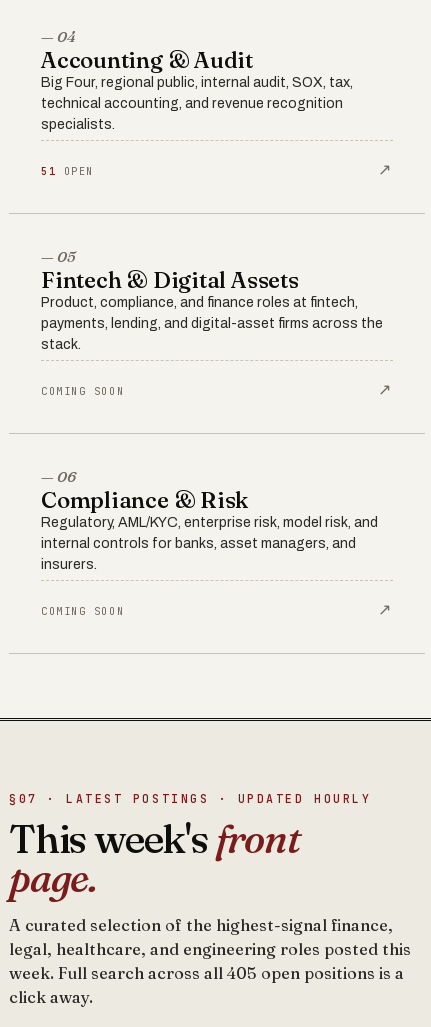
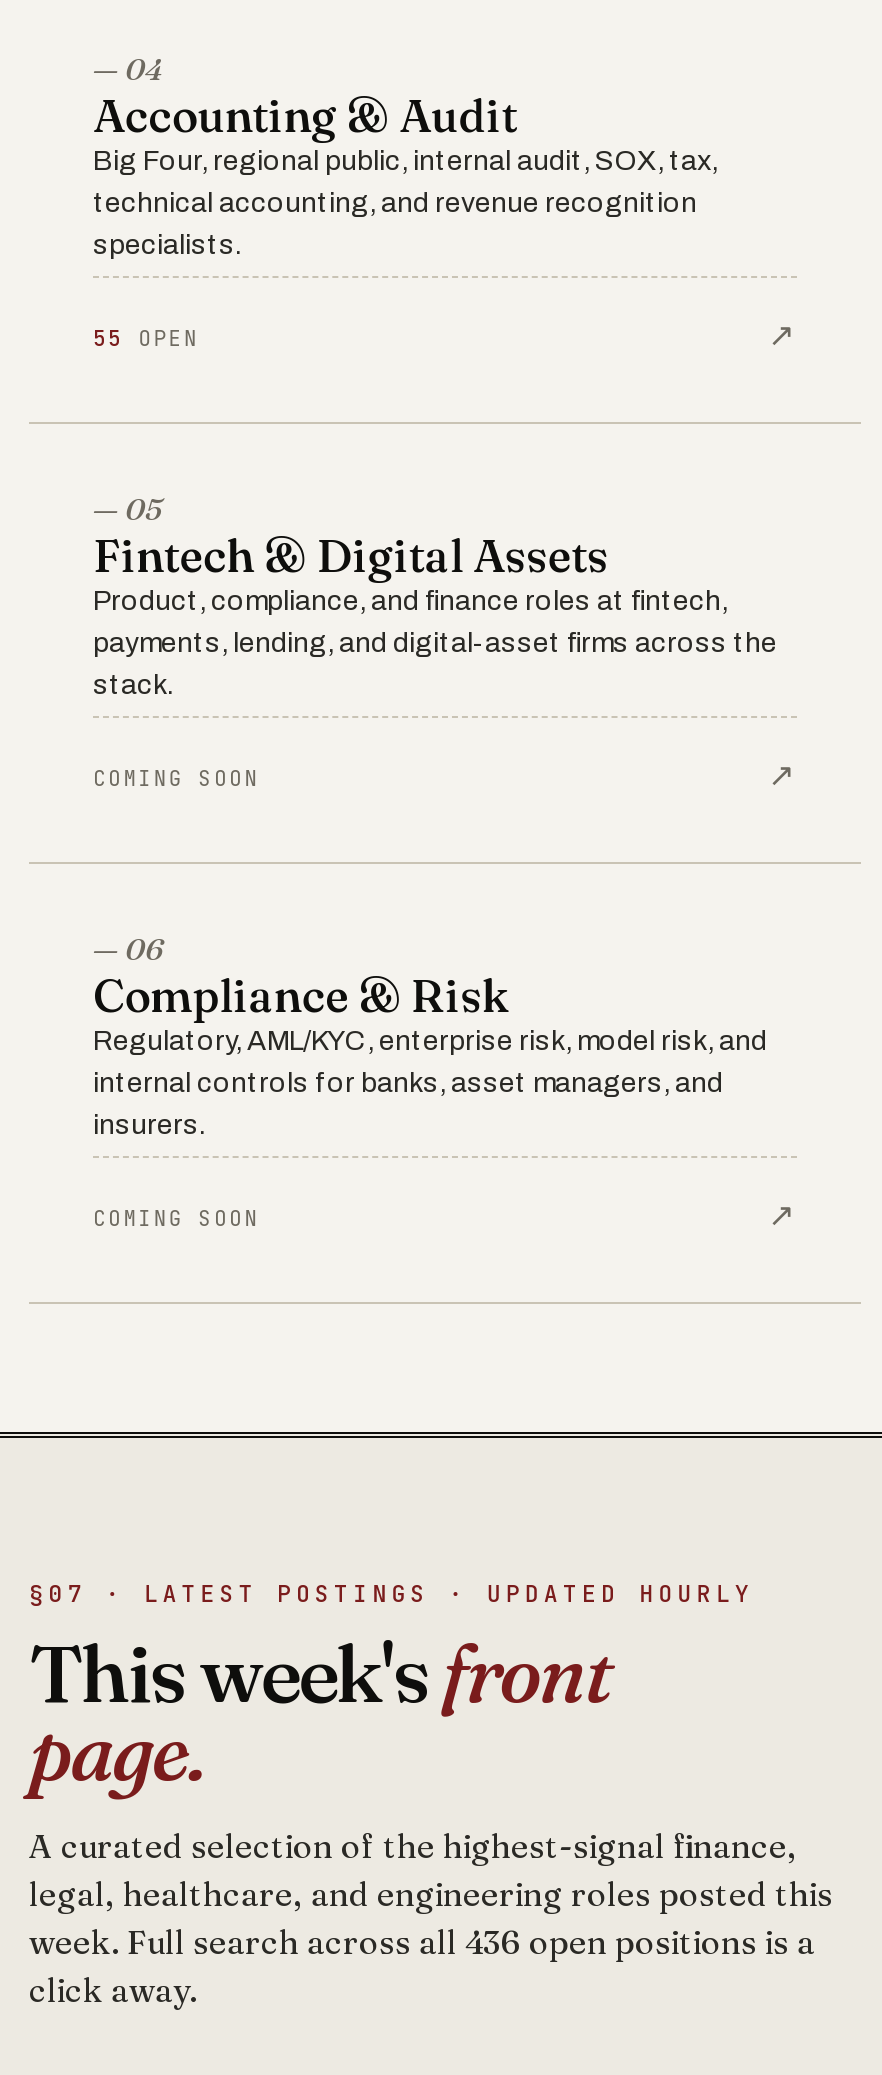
[41,164,94,178] 51 OPEN -> [93,324,199,352] 55 OPEN
[9,963,404,983] week. Full search across all 405 open positions is a -> [29,1922,815,1962] week. Full search across all 436 open positions is a

